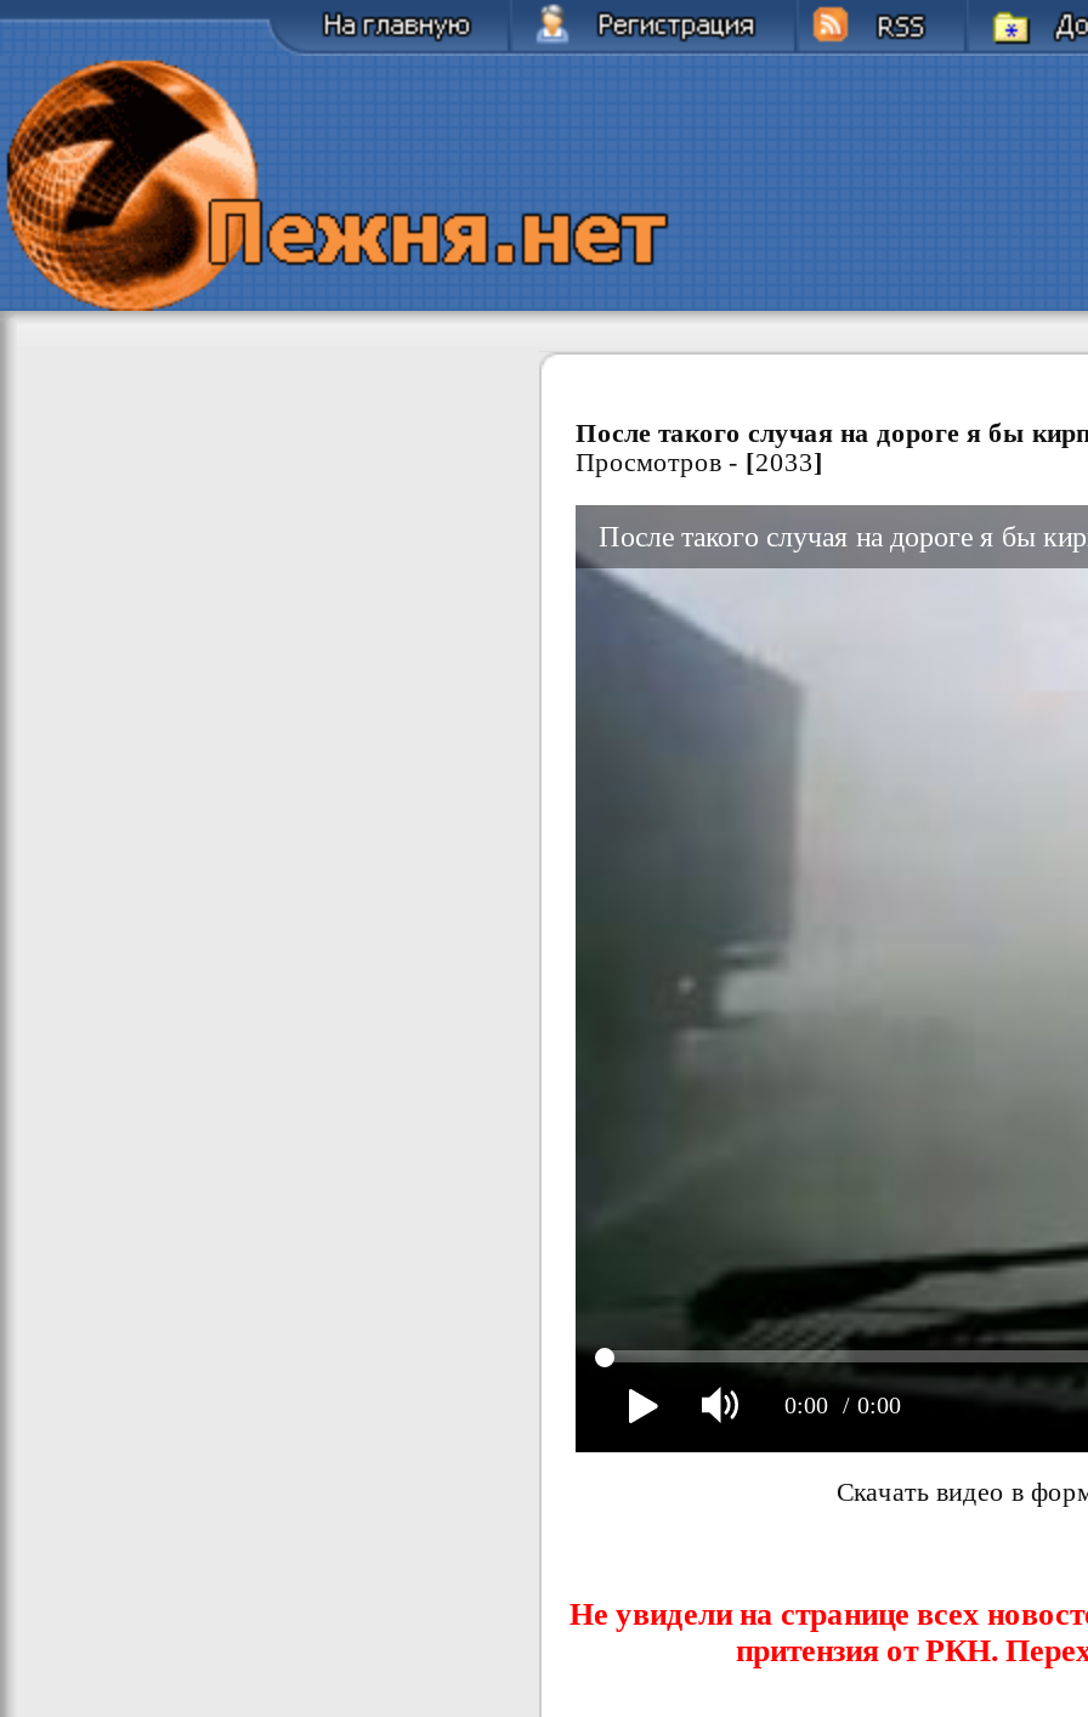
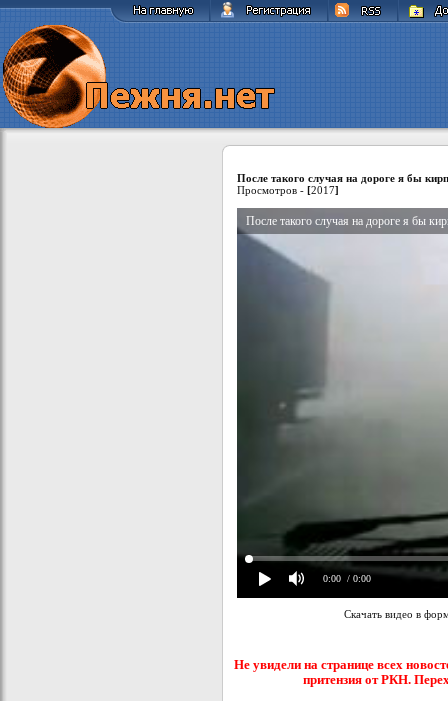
[576,447,823,476] Просмотров - [2033] -> [237,184,339,196] Просмотров - [2017]

